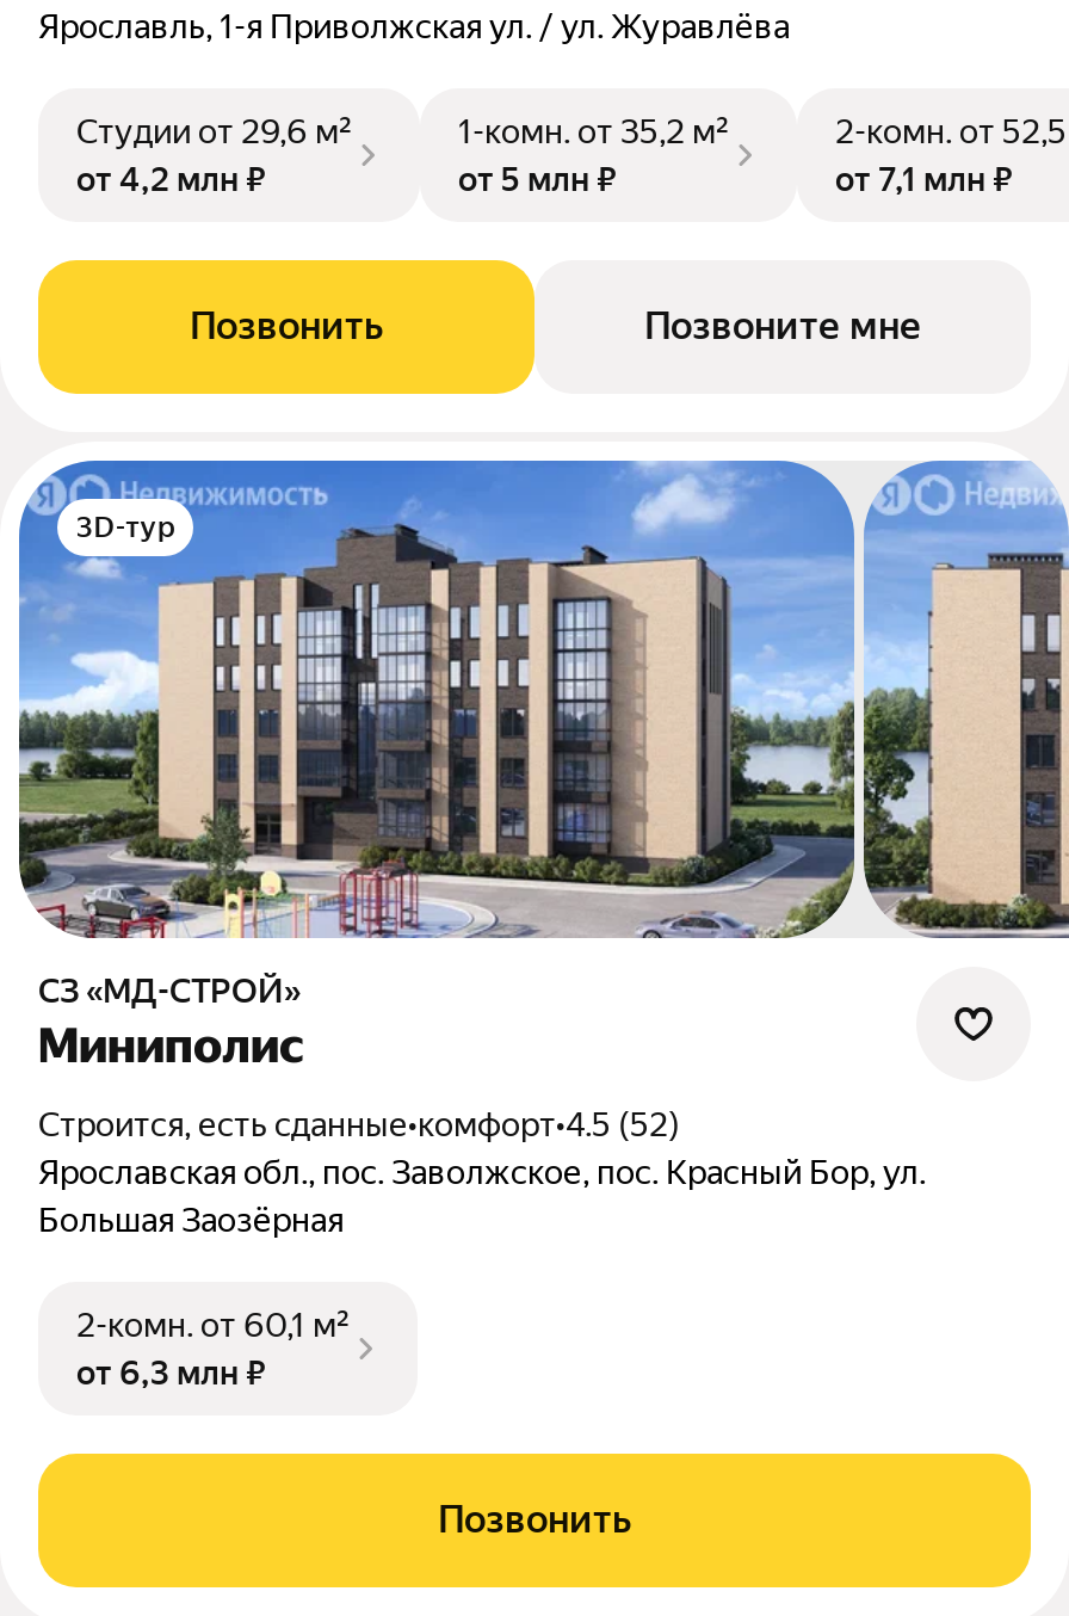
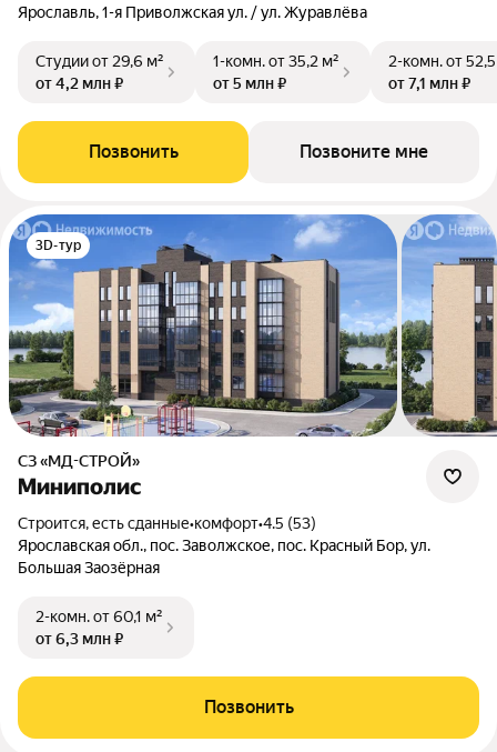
[60,1106,680,1144] Строится, есть сданные•комфорт•4.5 (52) -> [28,515,316,532] Строится, есть сданные•комфорт•4.5 (53)

